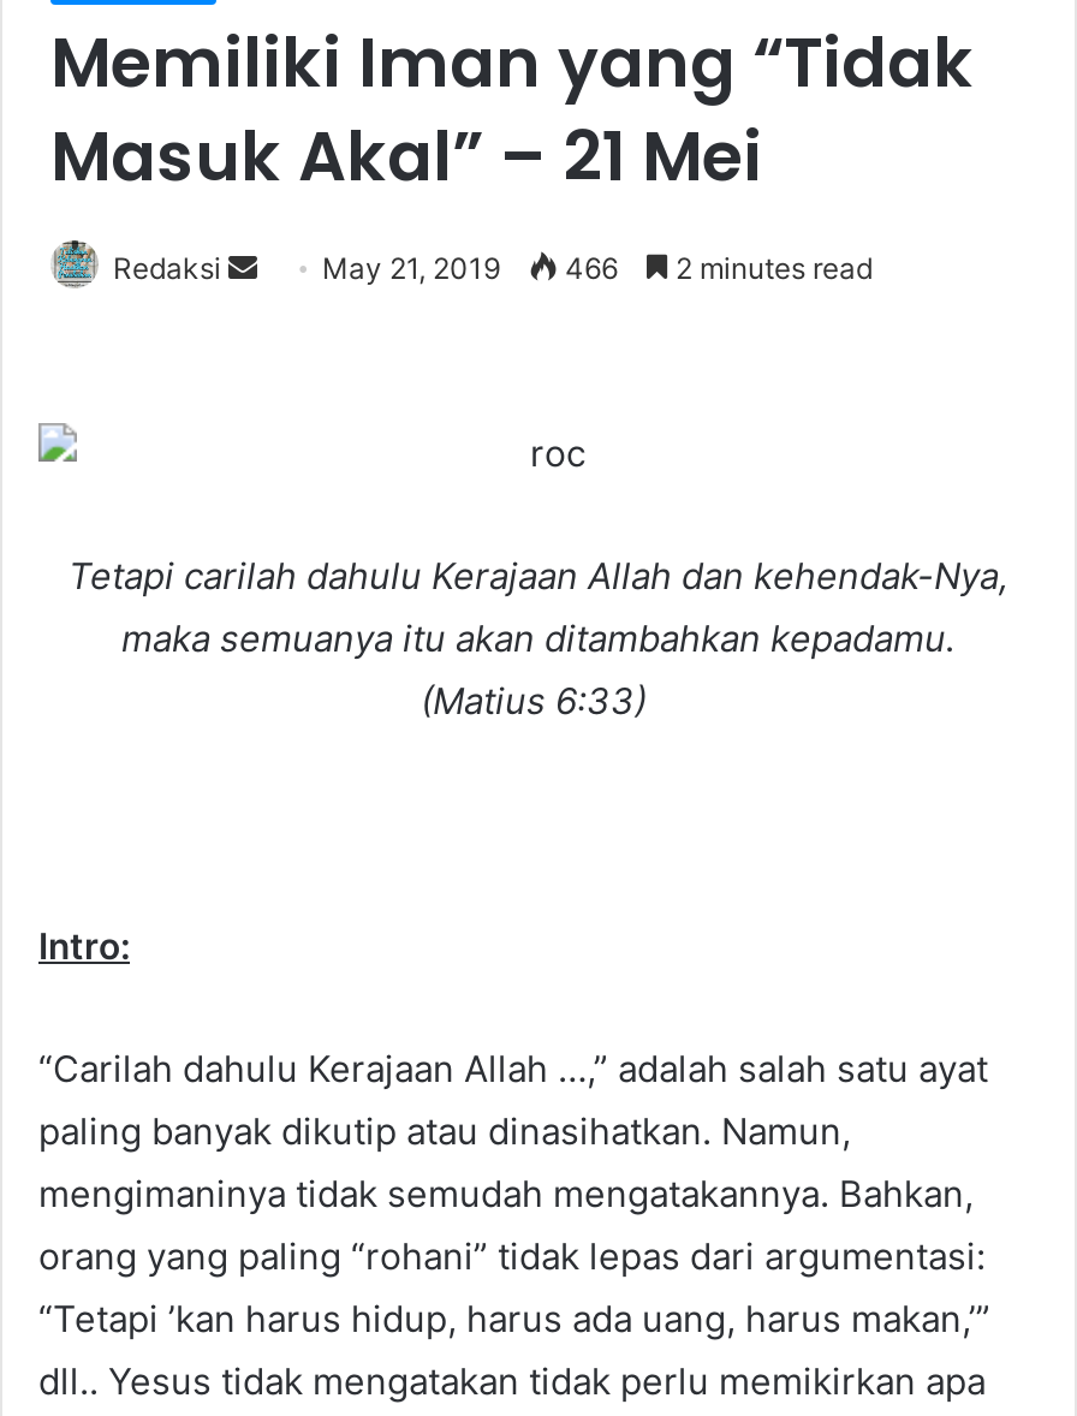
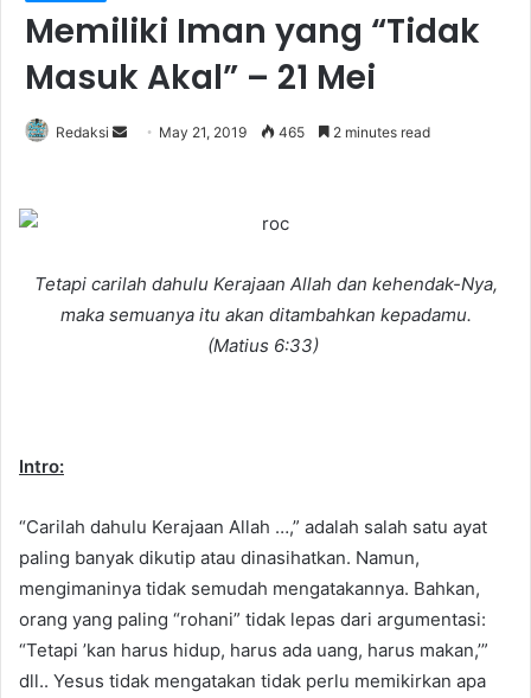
[558,249,618,285] 466 -> [275,123,305,141] 465

